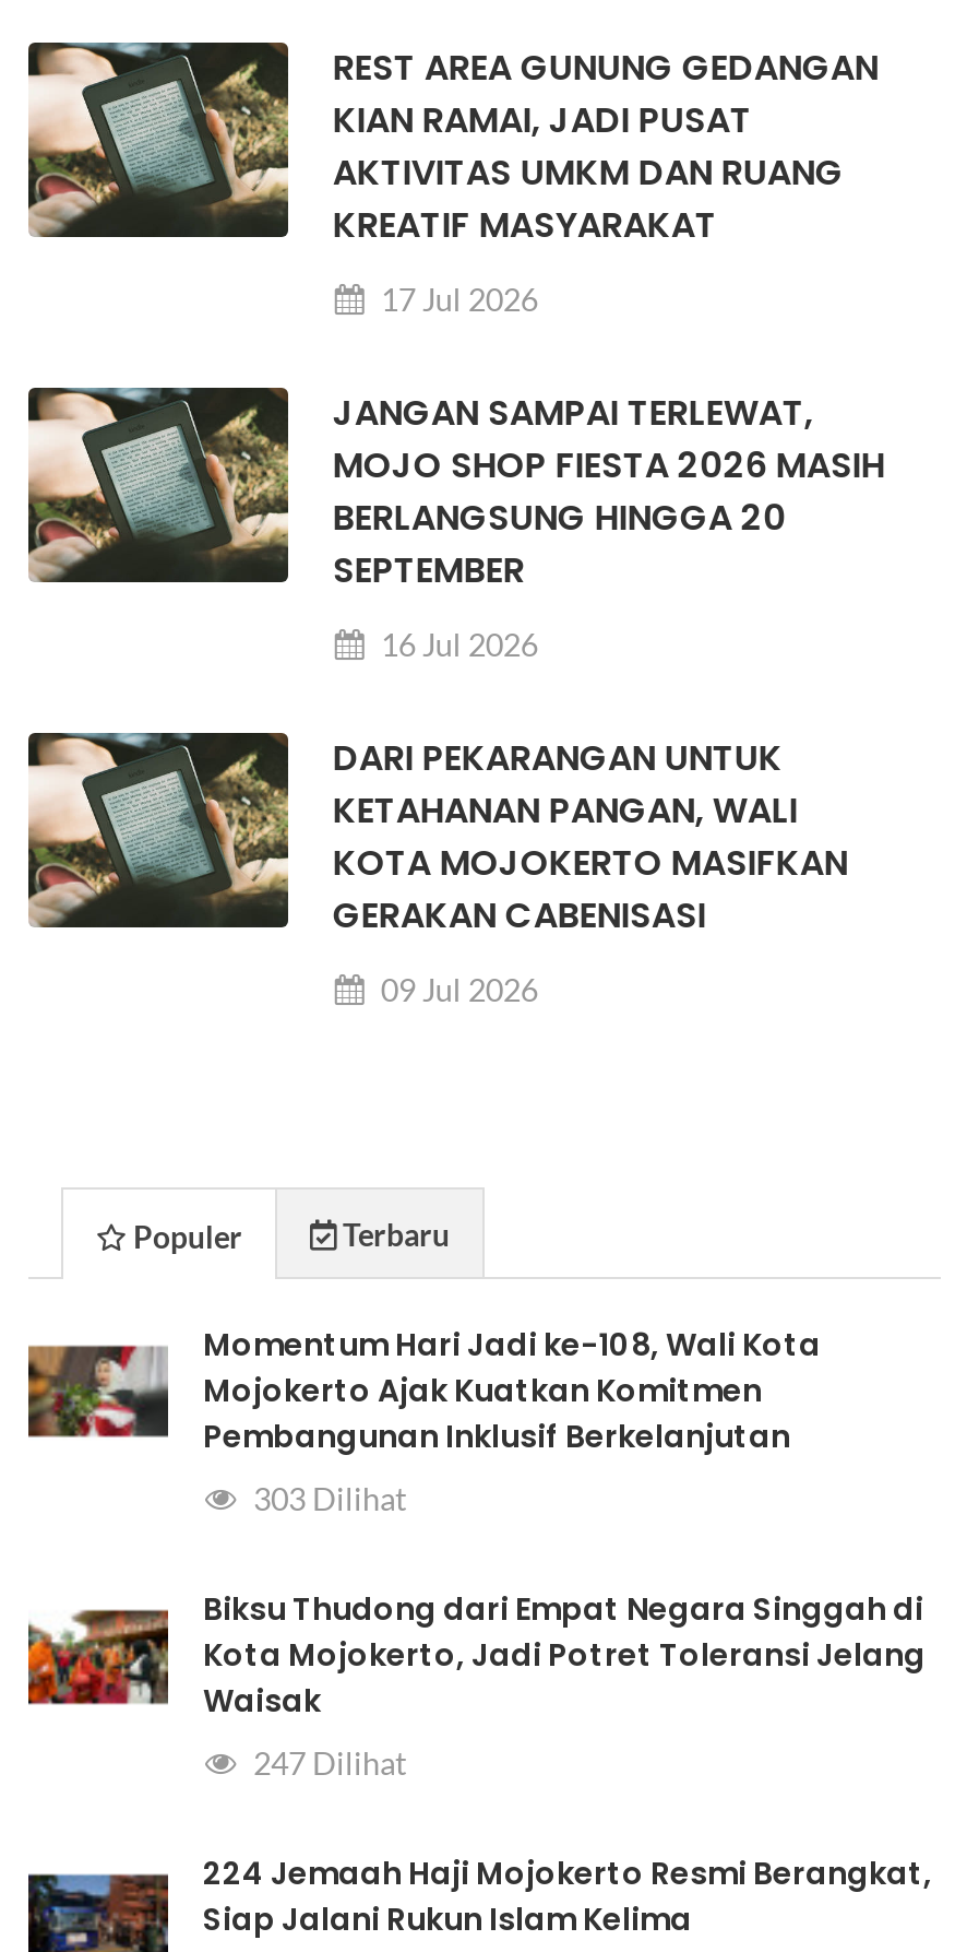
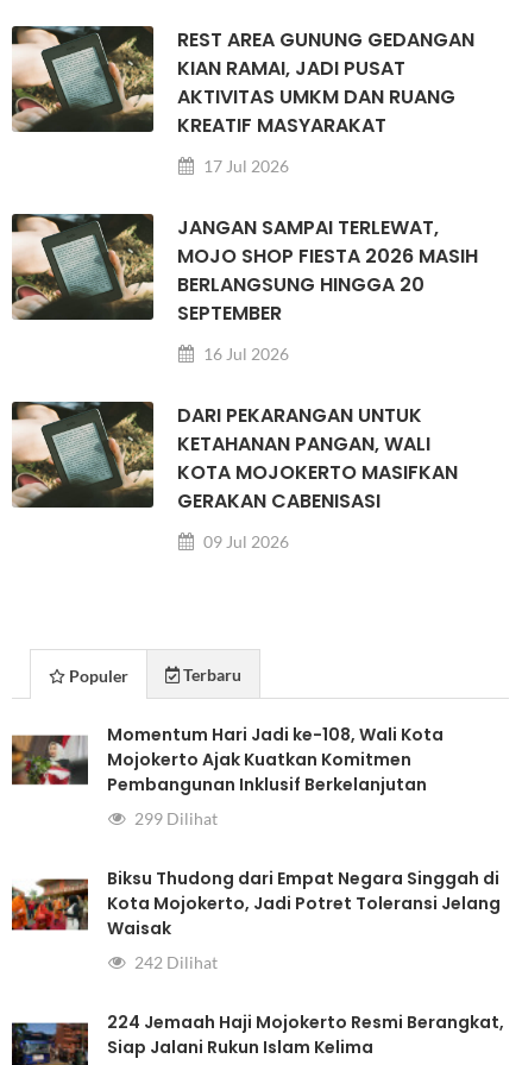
[247,1479,406,1516] 303 Dilihat -> [131,808,218,828] 299 Dilihat
[247,1743,406,1781] 247 Dilihat -> [131,951,218,972] 242 Dilihat

